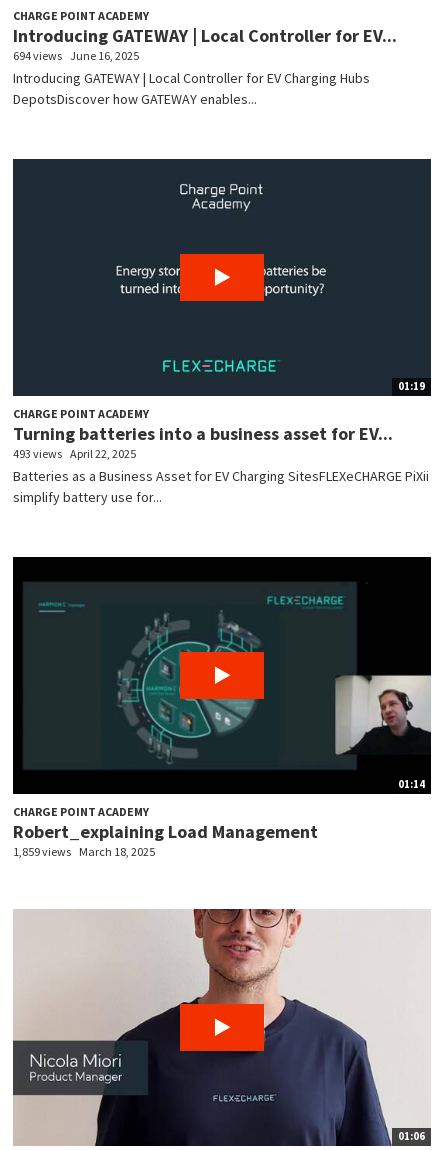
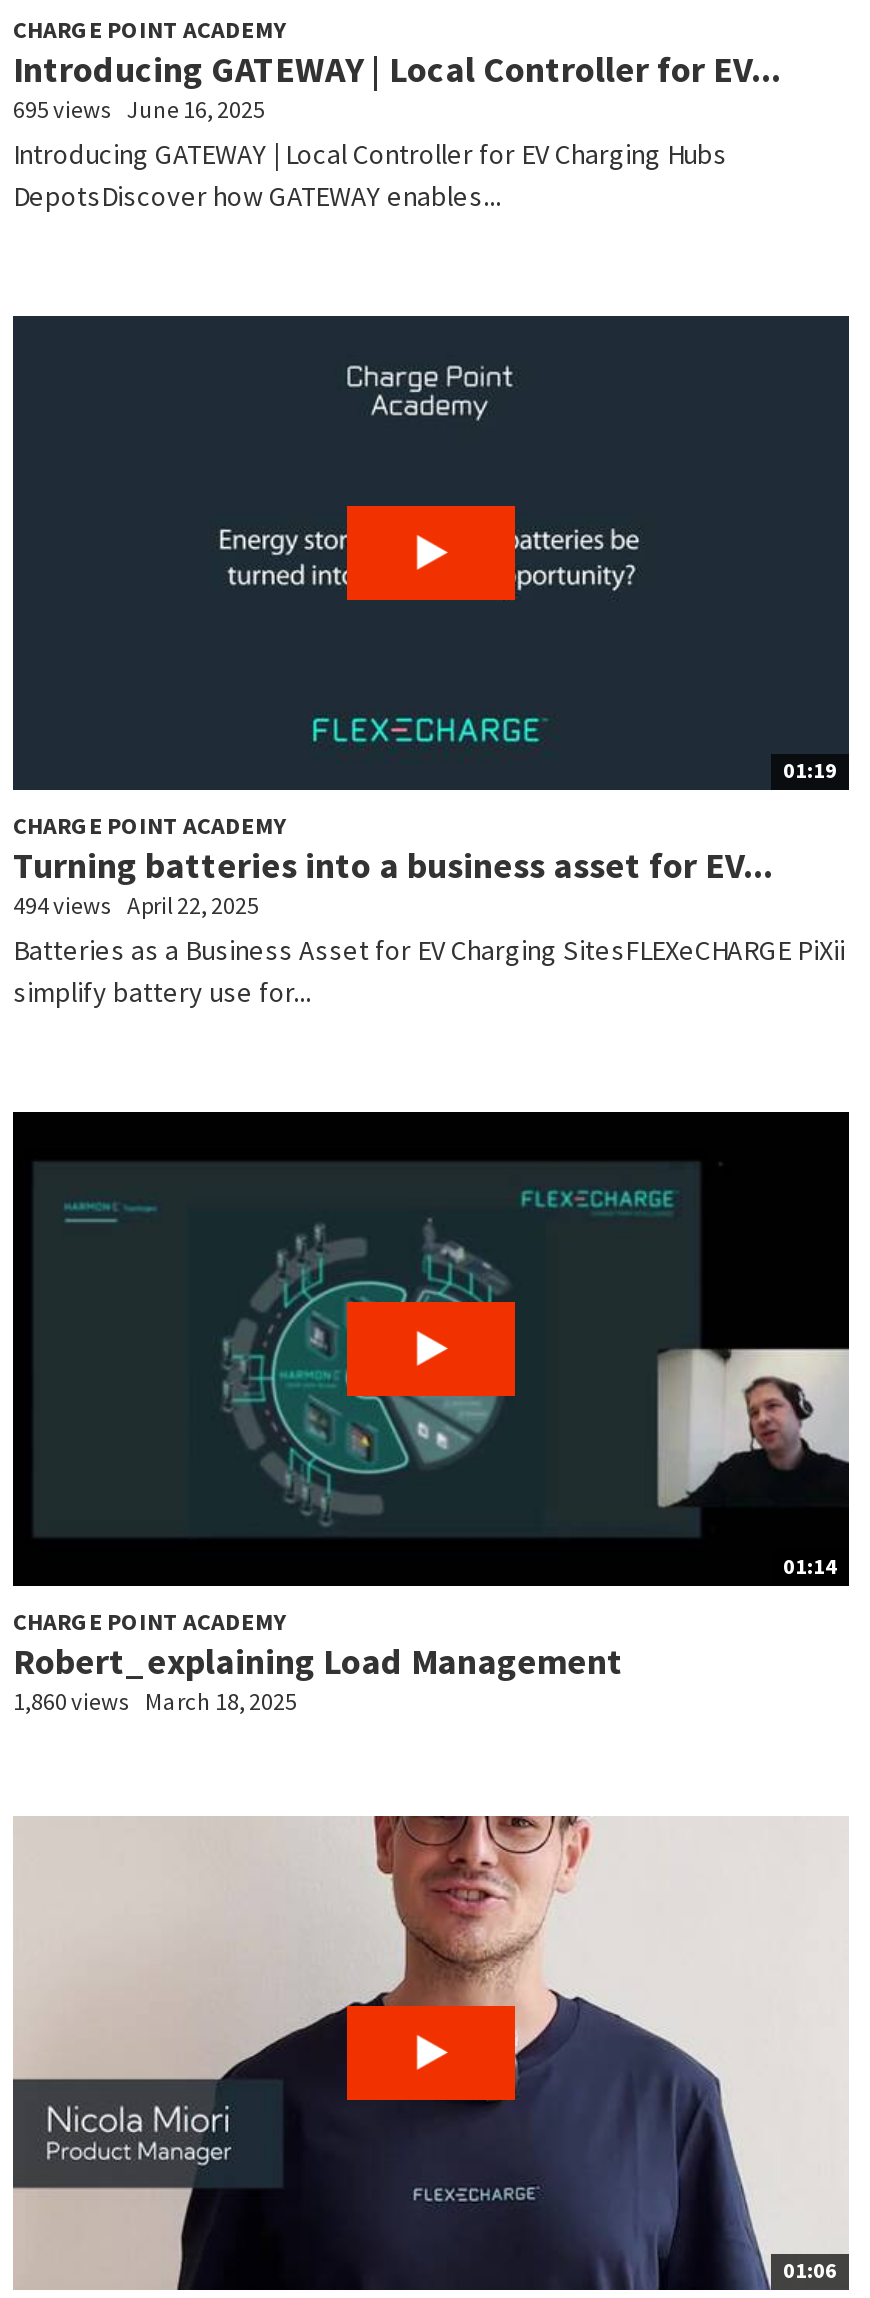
[13,48,139,63] 694 views June 16, 2025 -> [13,95,265,125] 695 views June 16, 2025
[13,446,136,461] 493 views April 22, 2025 -> [13,890,259,920] 494 views April 22, 2025
[13,844,155,859] 1,859 views March 18, 2025 -> [13,1686,297,1716] 1,860 views March 18, 2025

